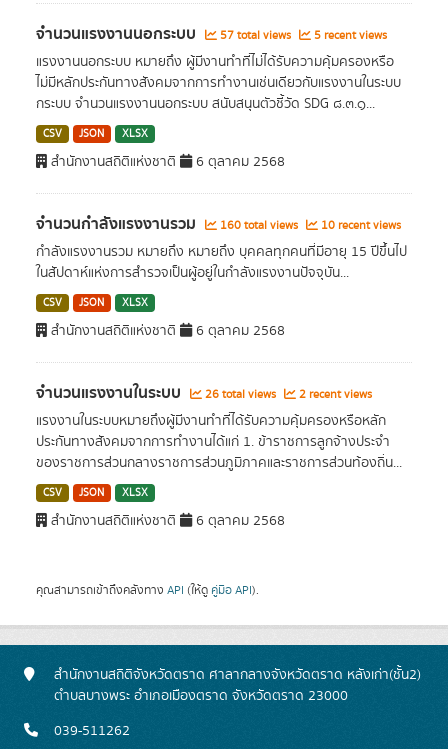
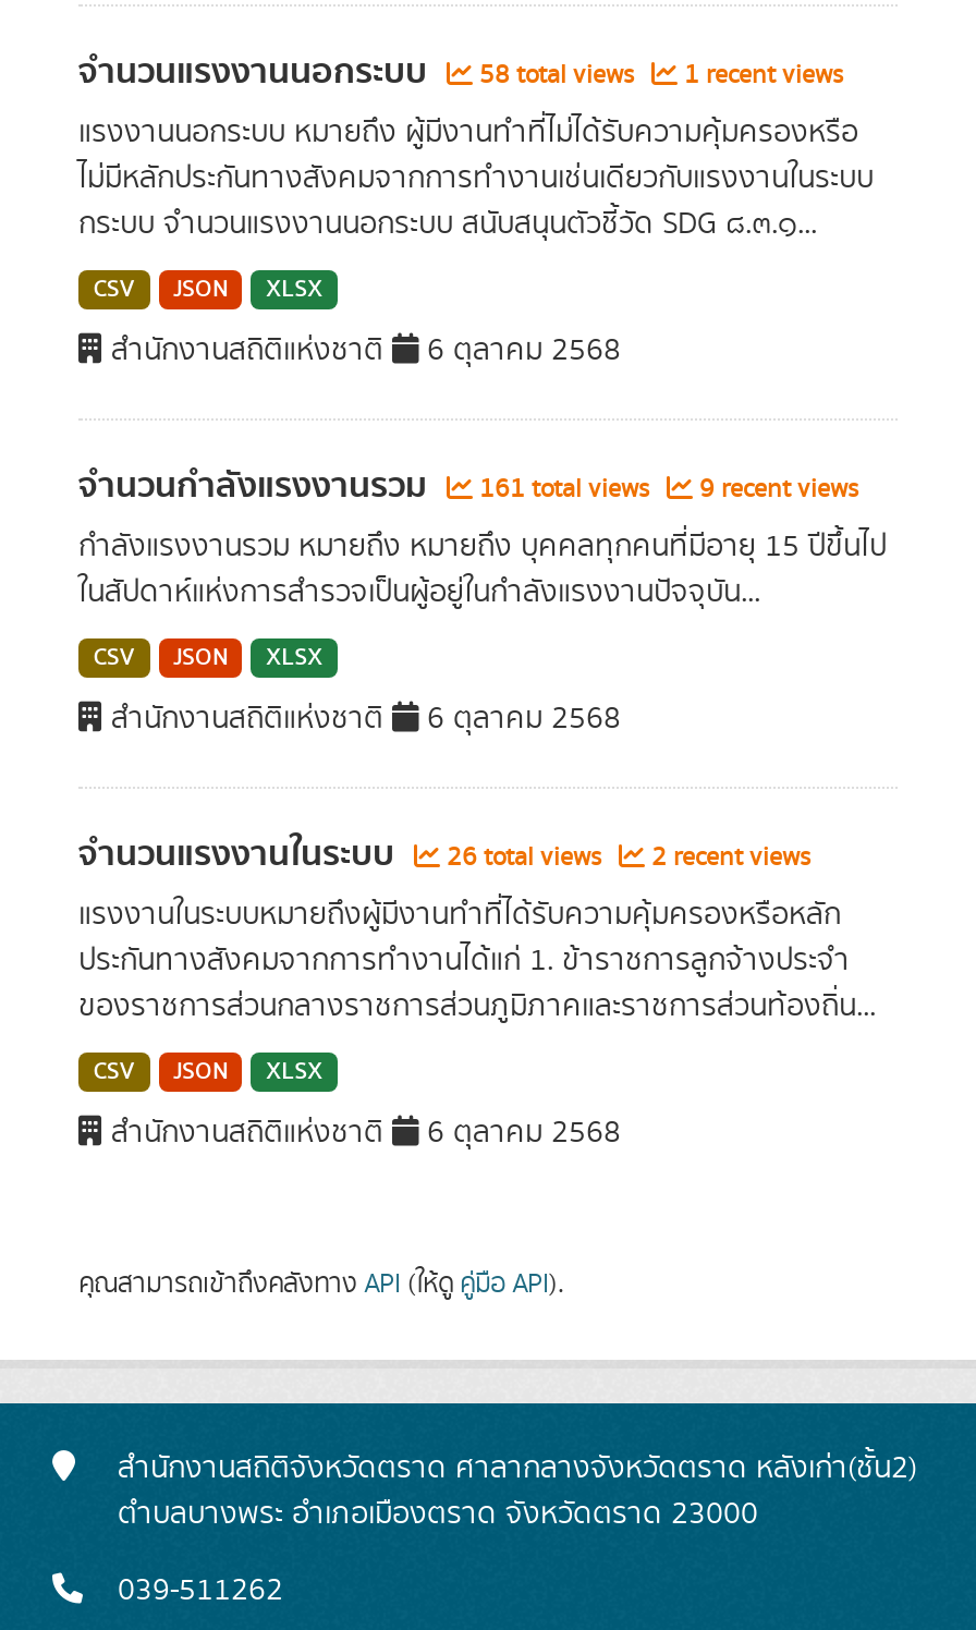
[217,27,294,44] 57 total views -> [473,57,640,94] 58 total views
[311,27,387,44] 5 recent views -> [678,57,843,94] 1 recent views
[217,217,301,234] 160 total views -> [473,471,656,508] 161 total views
[318,217,401,234] 10 recent views -> [693,471,858,508] 9 recent views

